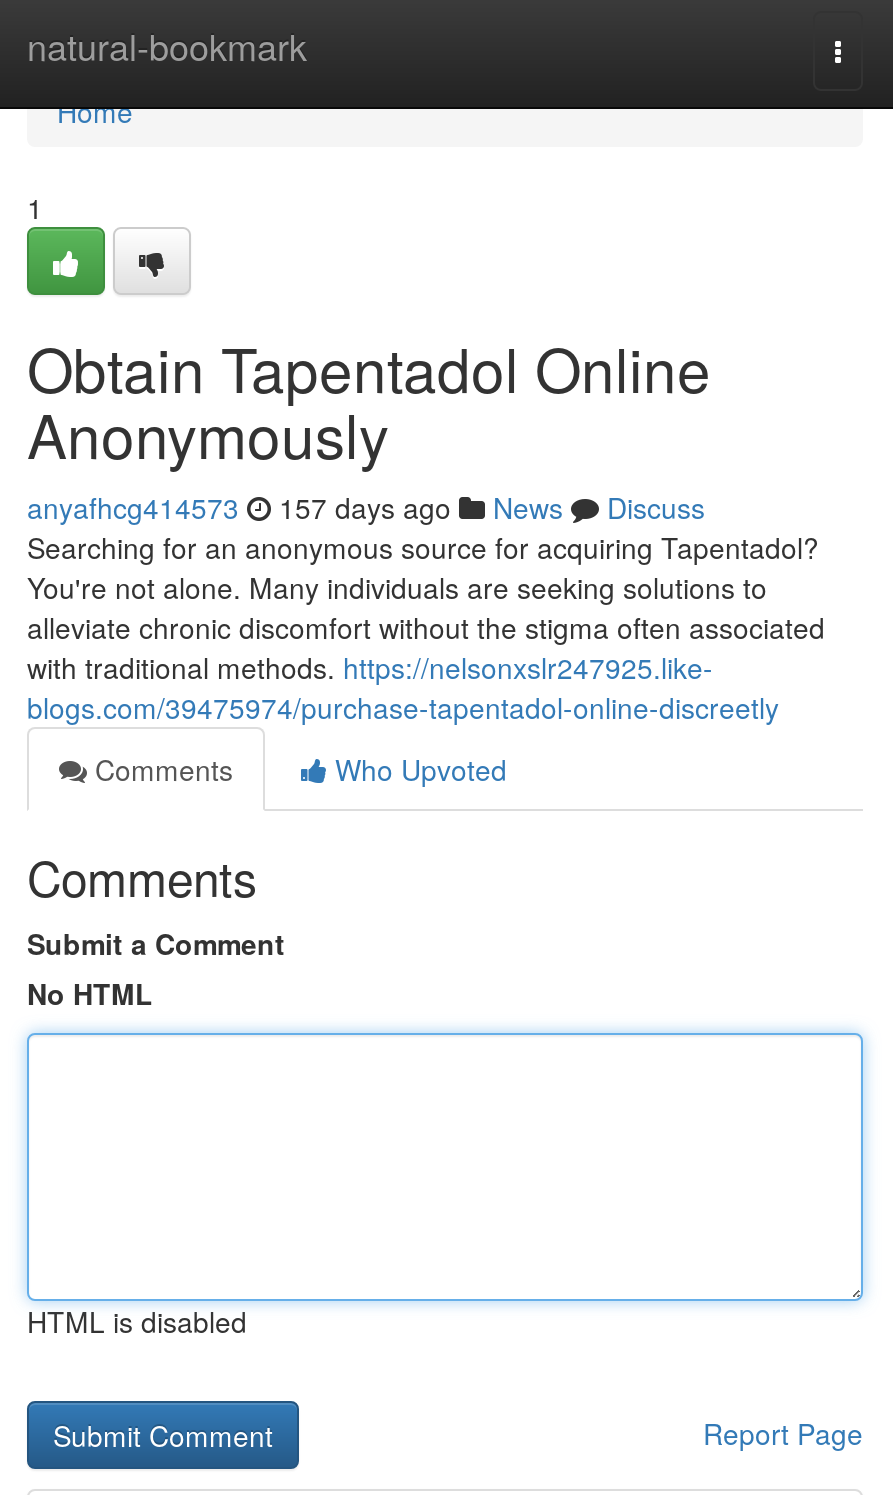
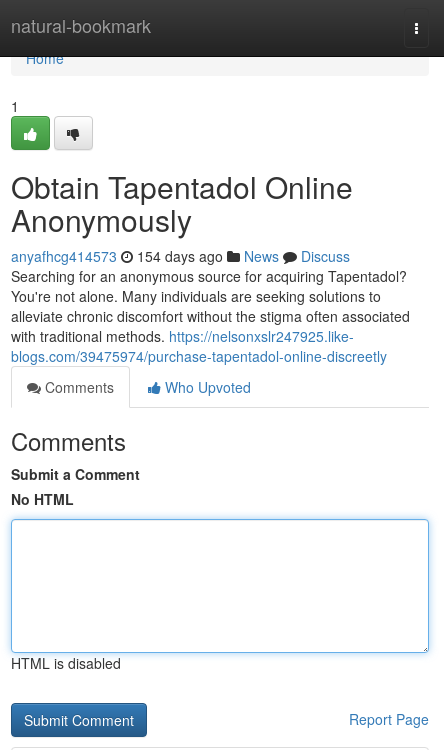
[27,487,705,527] anyafhcg414573 157 days ago News Discuss -> [11,246,350,266] anyafhcg414573 154 days ago News Discuss

